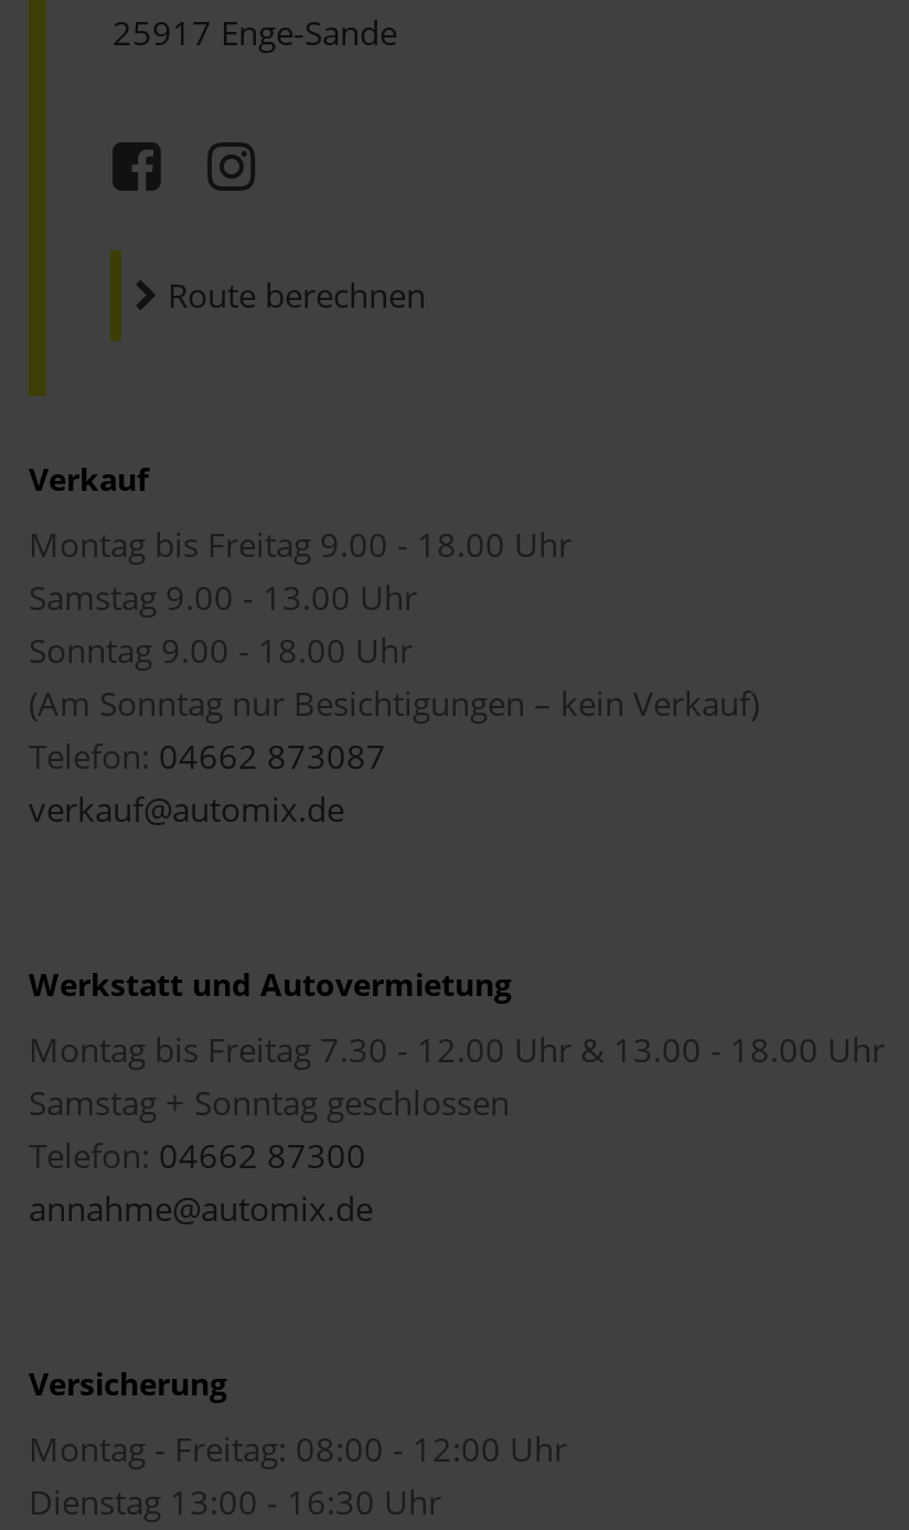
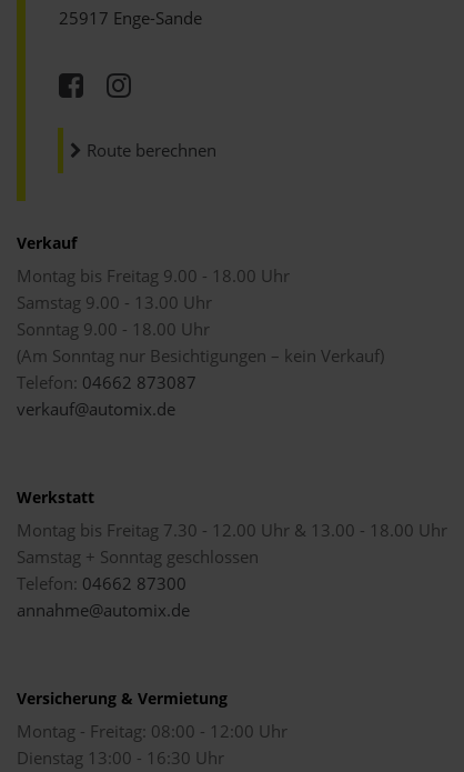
[29,963,521,1005] Werkstatt und Autovermietung -> [17,487,94,508] Werkstatt
[29,1362,227,1404] Versicherung -> [17,688,228,709] Versicherung & Vermietung

